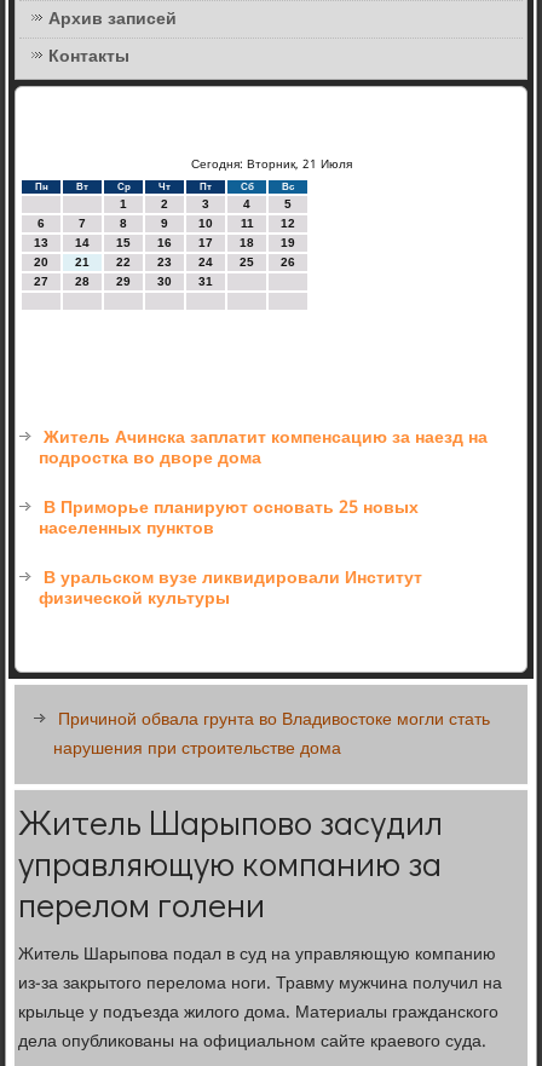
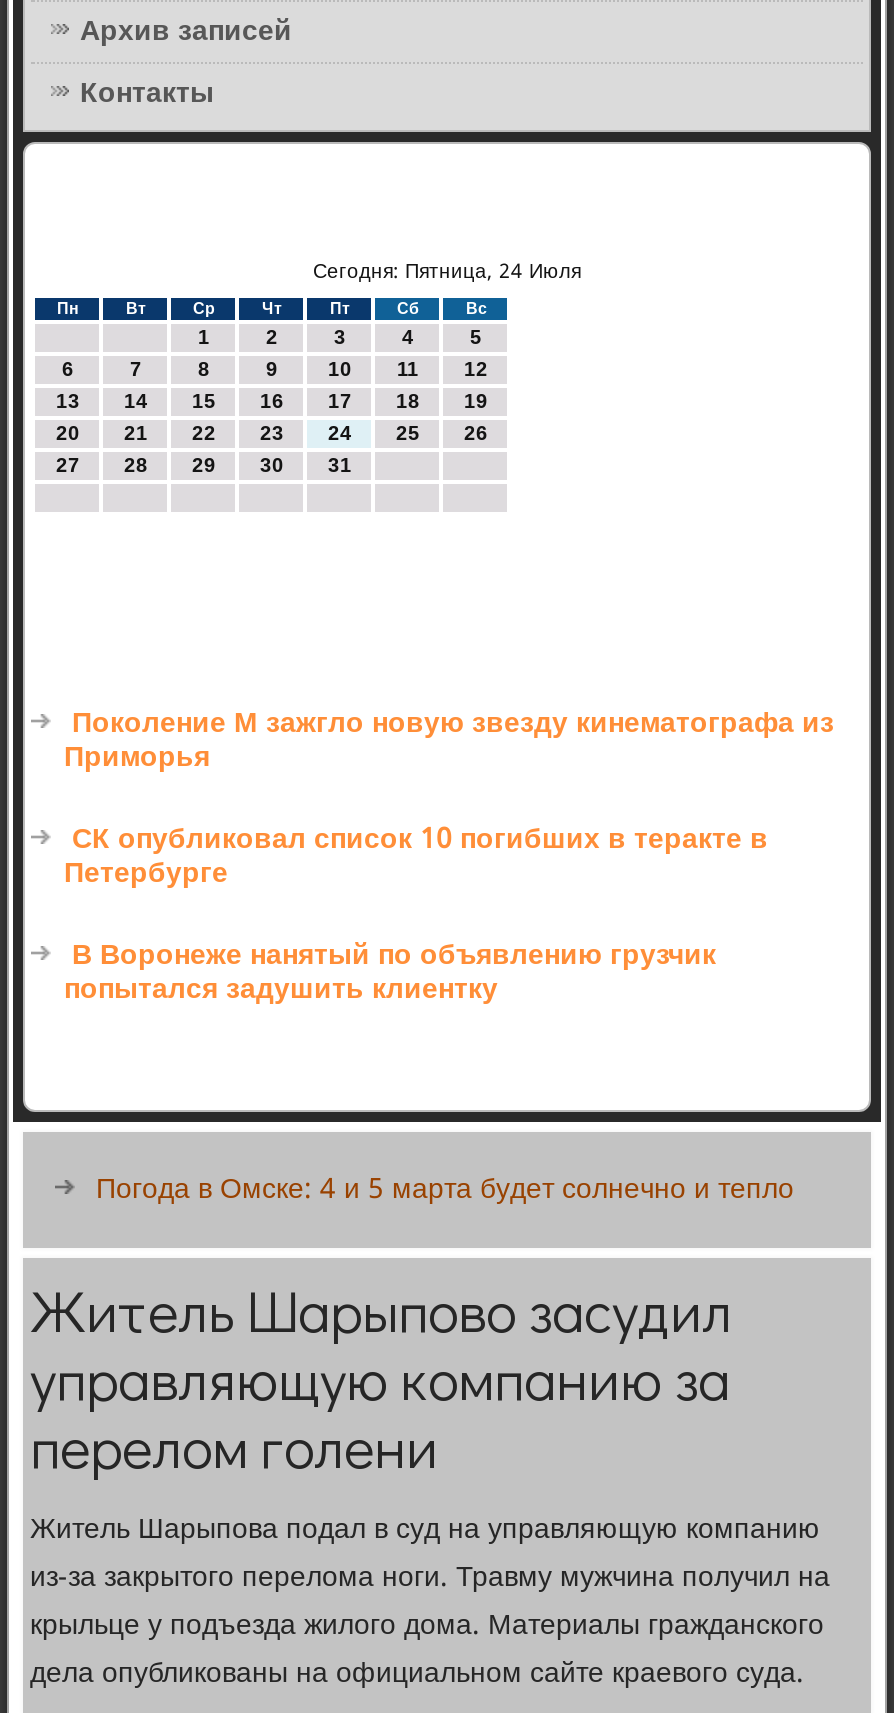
[191,155,351,175] Сегодня: Вторник, 21 Июля -> [313,256,581,290] Сегодня: Пятница, 24 Июля
[39,423,488,473] Житель Ачинска заплатит компенсацию за наезд на | подростка во дворе дома -> [64,700,834,782] Поколение М зажгло новую звезду кинематографа из | Приморья
[39,494,419,543] В Приморье планируют основать 25 новых | населенных пунктов -> [64,816,768,898] СК опубликовал список 10 погибших в теракте в | Петербурге
[39,564,423,613] В уральском вузе ликвидировали Институт | физической культуры -> [64,932,716,1014] В Воронеже нанятый по объявлению грузчик | попытался задушить клиентку
[54,705,491,764] Причиной обвала грунта во Владивостоке могли стать | нарушения при строительстве дома -> [96,1166,794,1214] Погода в Омске: 4 и 5 марта будет солнечно и тепло

